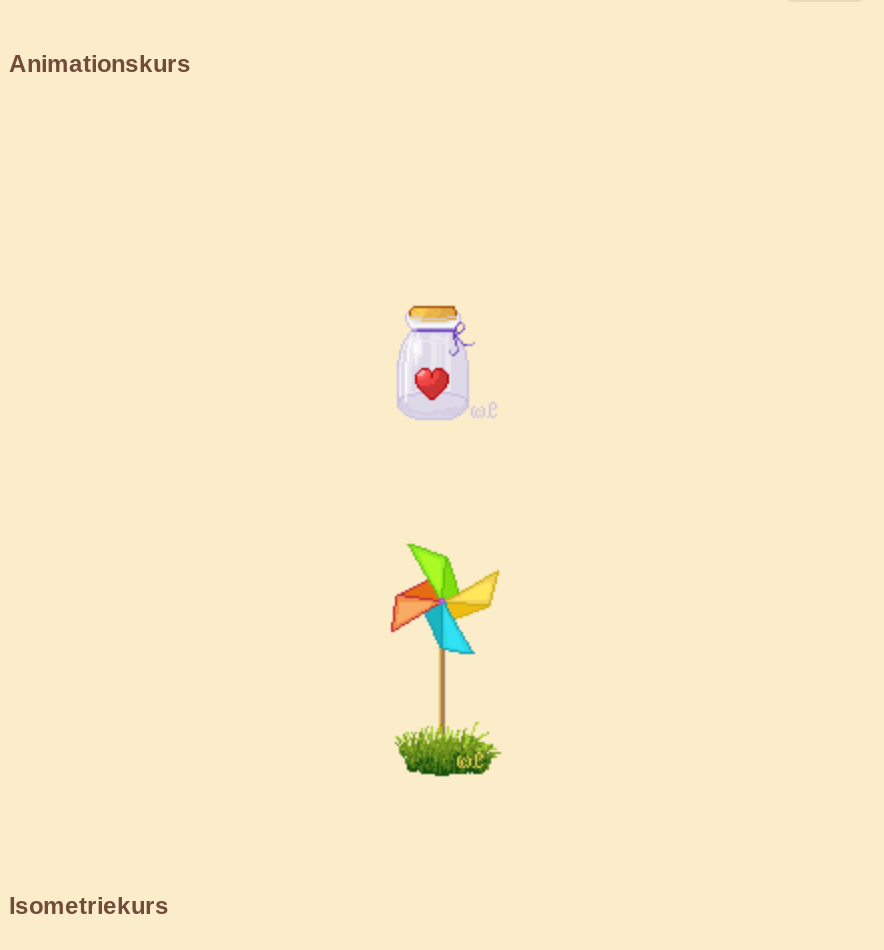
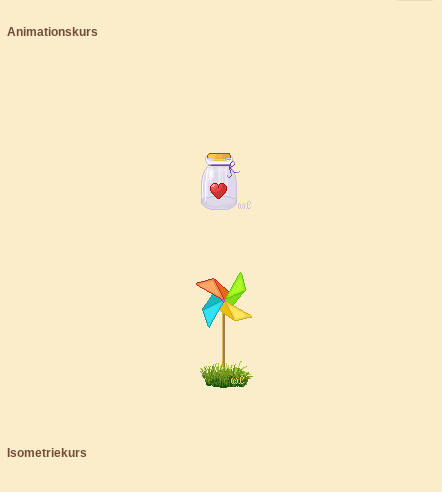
[387,542,501,658] [image] -> [195,271,253,329] [image]

